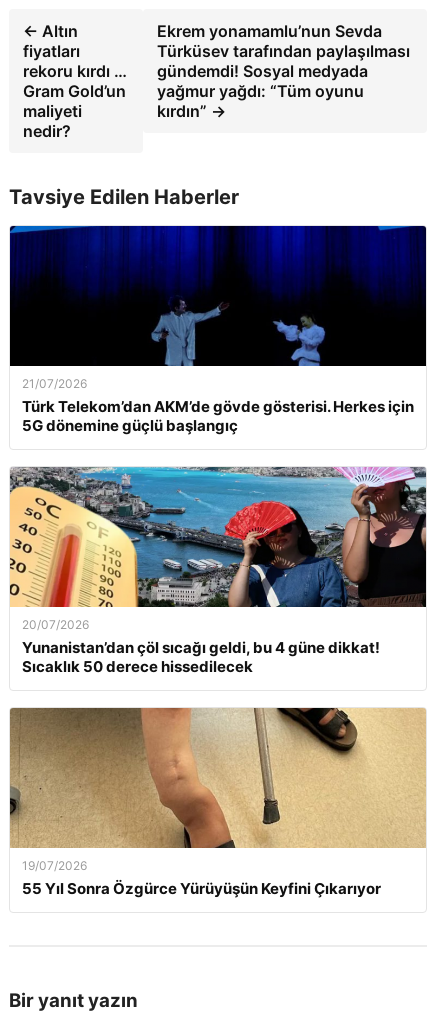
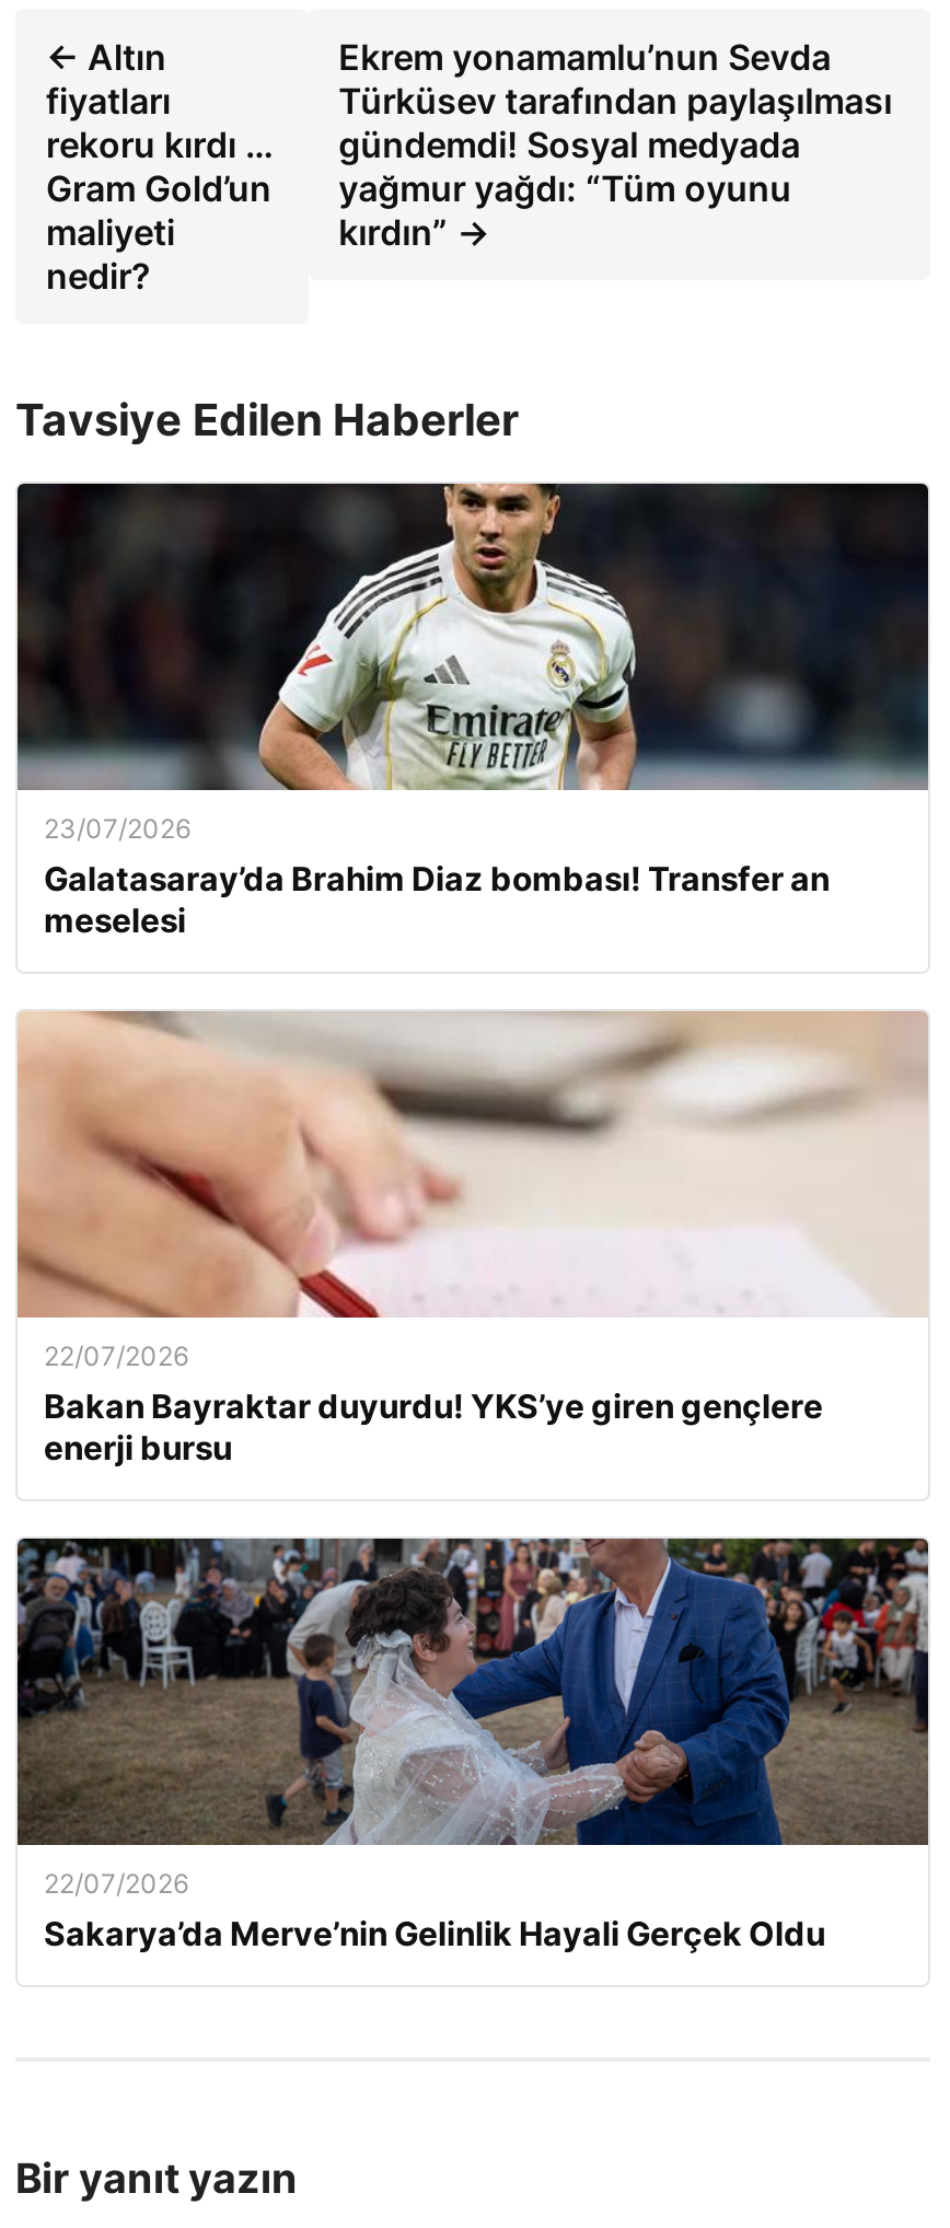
[9,225,427,434] [image] | 21/07/2026 | Türk Telekom’dan AKM’de gövde gösterisi. Herkes için | 5G dönemine güçlü başlangıç -> [15,481,930,940] [image] | 23/07/2026 | Galatasaray’da Brahim Diaz bombası! Transfer an | meselesi
[9,466,427,675] [image] | 20/07/2026 | Yunanistan’dan çöl sıcağı geldi, bu 4 güne dikkat! | Sıcaklık 50 derece hissedilecek -> [15,1009,928,1467] [image] | 22/07/2026 | Bakan Bayraktar duyurdu! YKS’ye giren gençlere | enerji bursu
[9,707,427,897] [image] | 19/07/2026 | 55 Yıl Sonra Özgürce Yürüyüşün Keyfini Çıkarıyor -> [15,1536,930,1953] [image] | 22/07/2026 | Sakarya’da Merve’nin Gelinlik Hayali Gerçek Oldu

